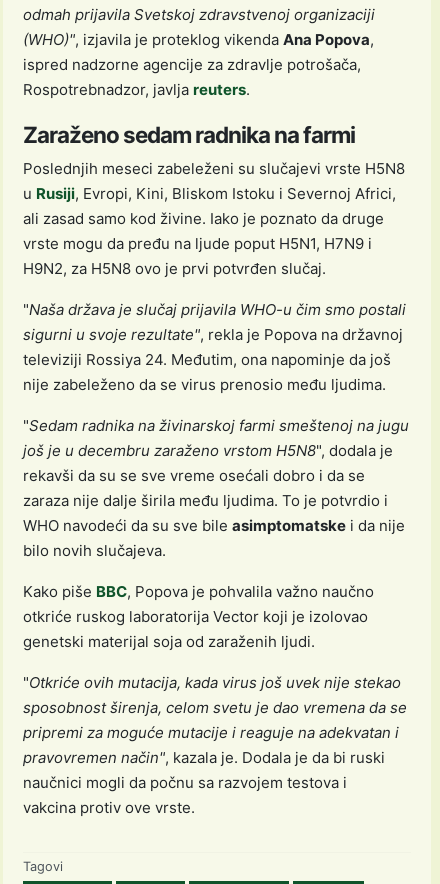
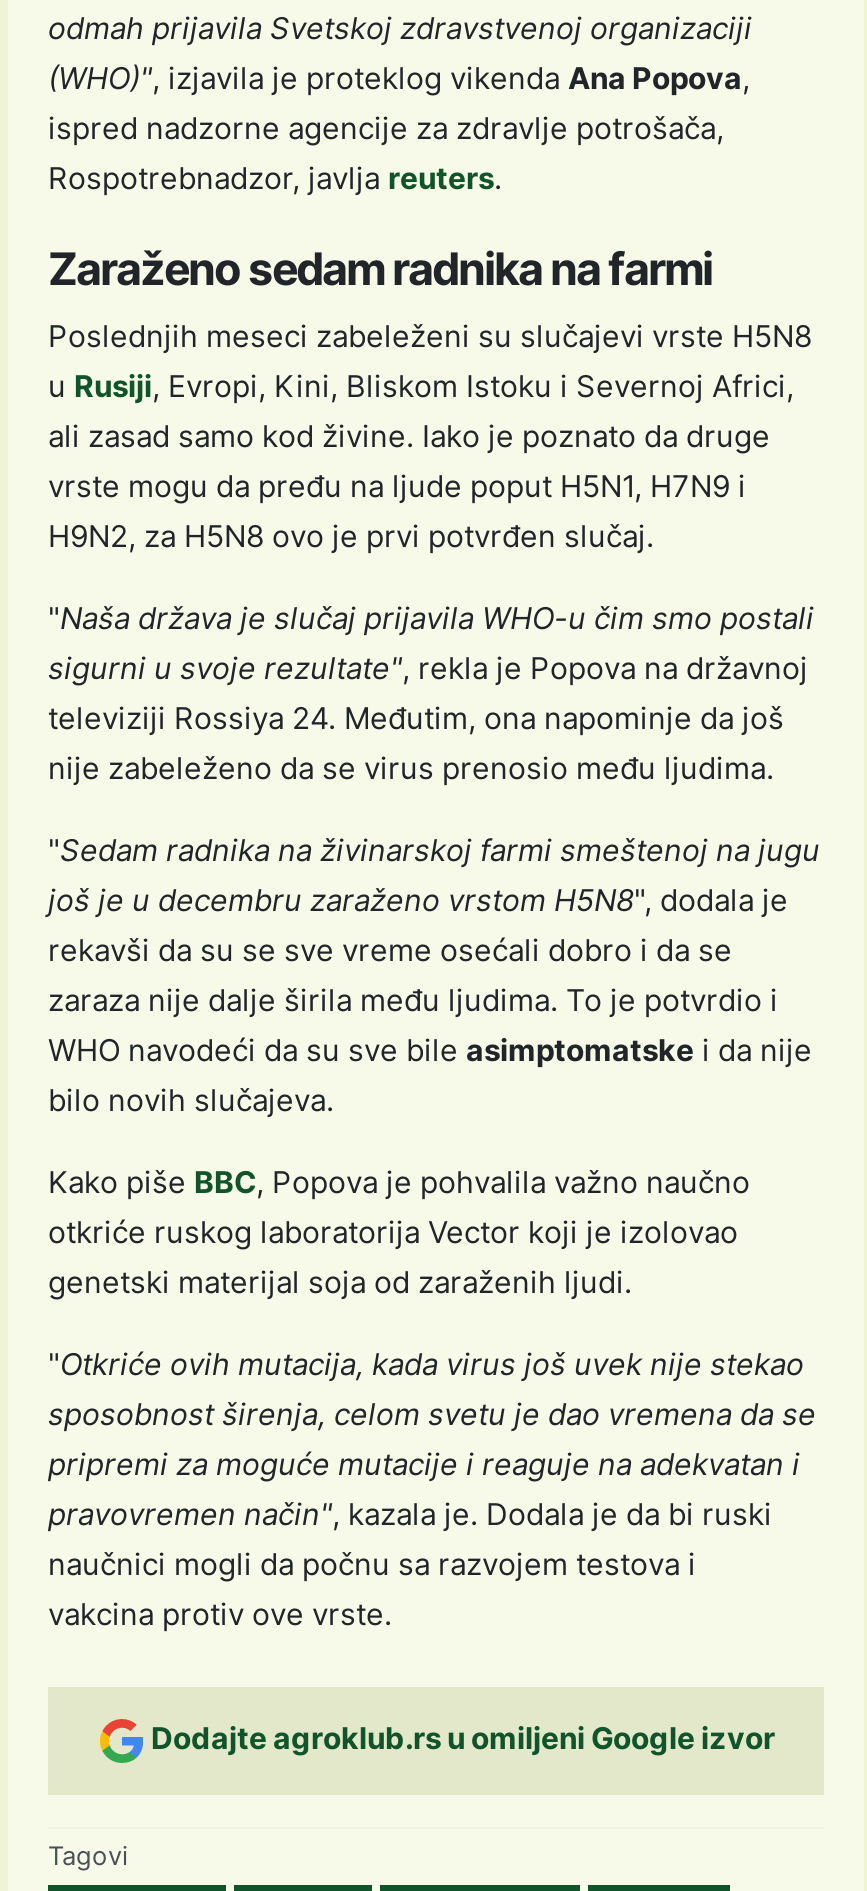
none -> [151,1719,775,1757] Dodajte agroklub.rs u omiljeni Google izvor

